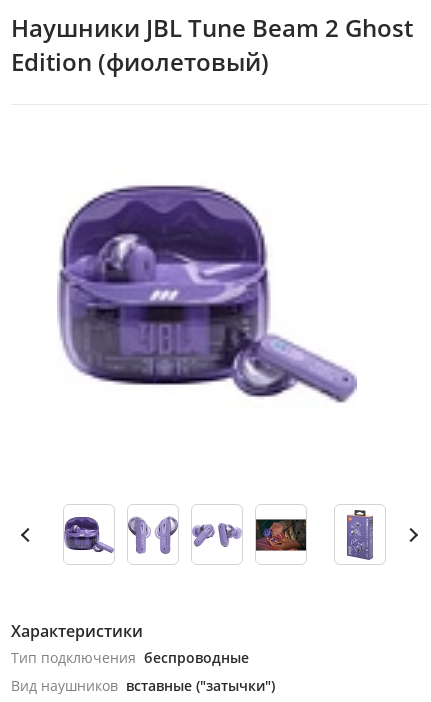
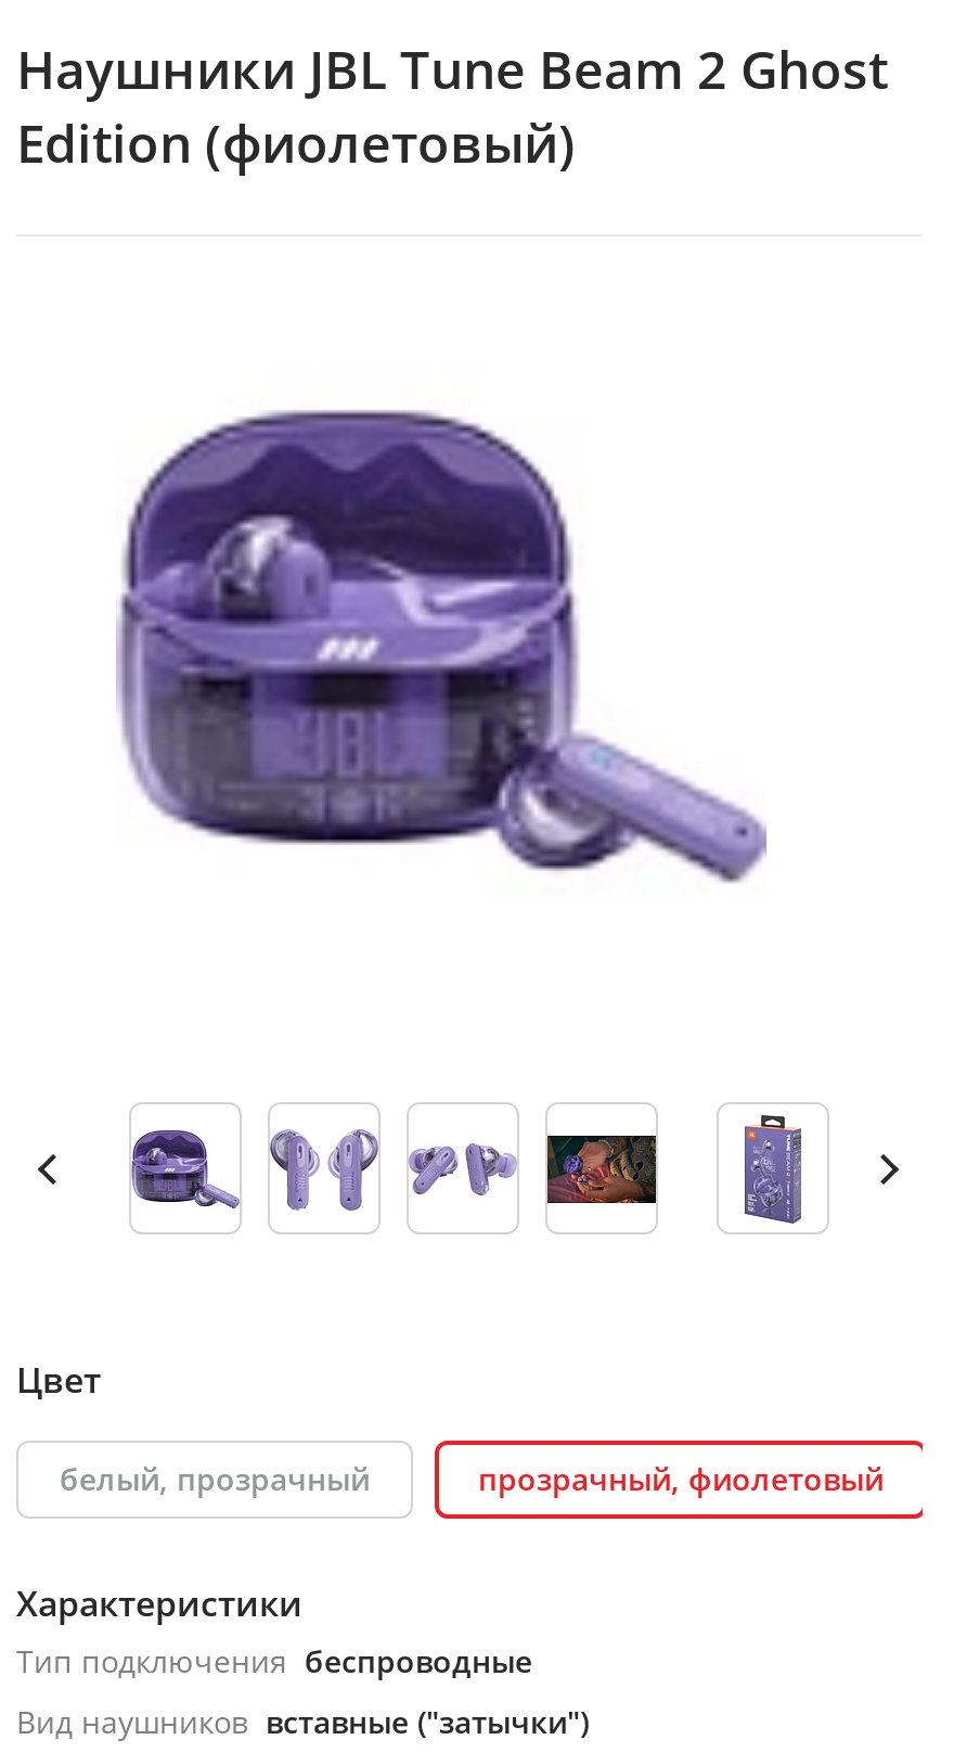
none -> [16,1356,884,1499] Цвет | белый, прозрачный | прозрачный, фиолетовый

